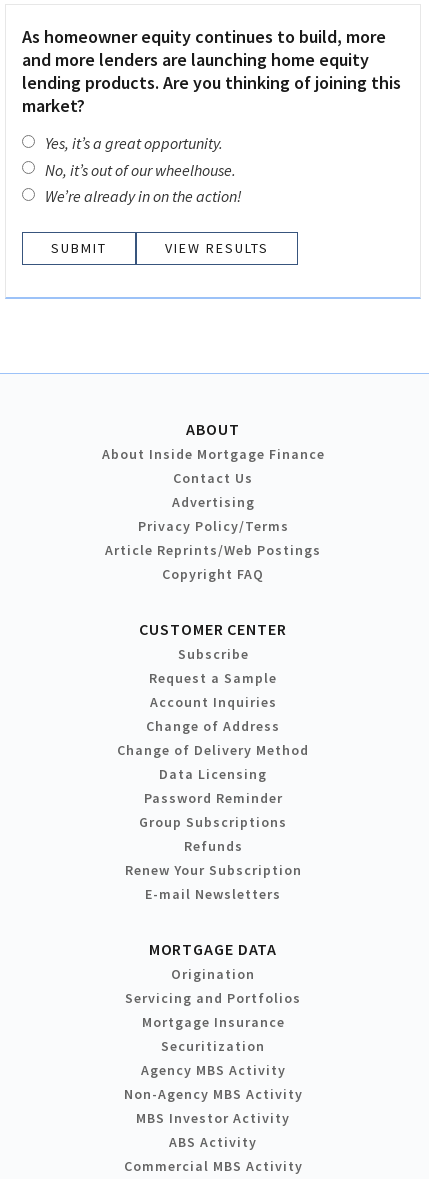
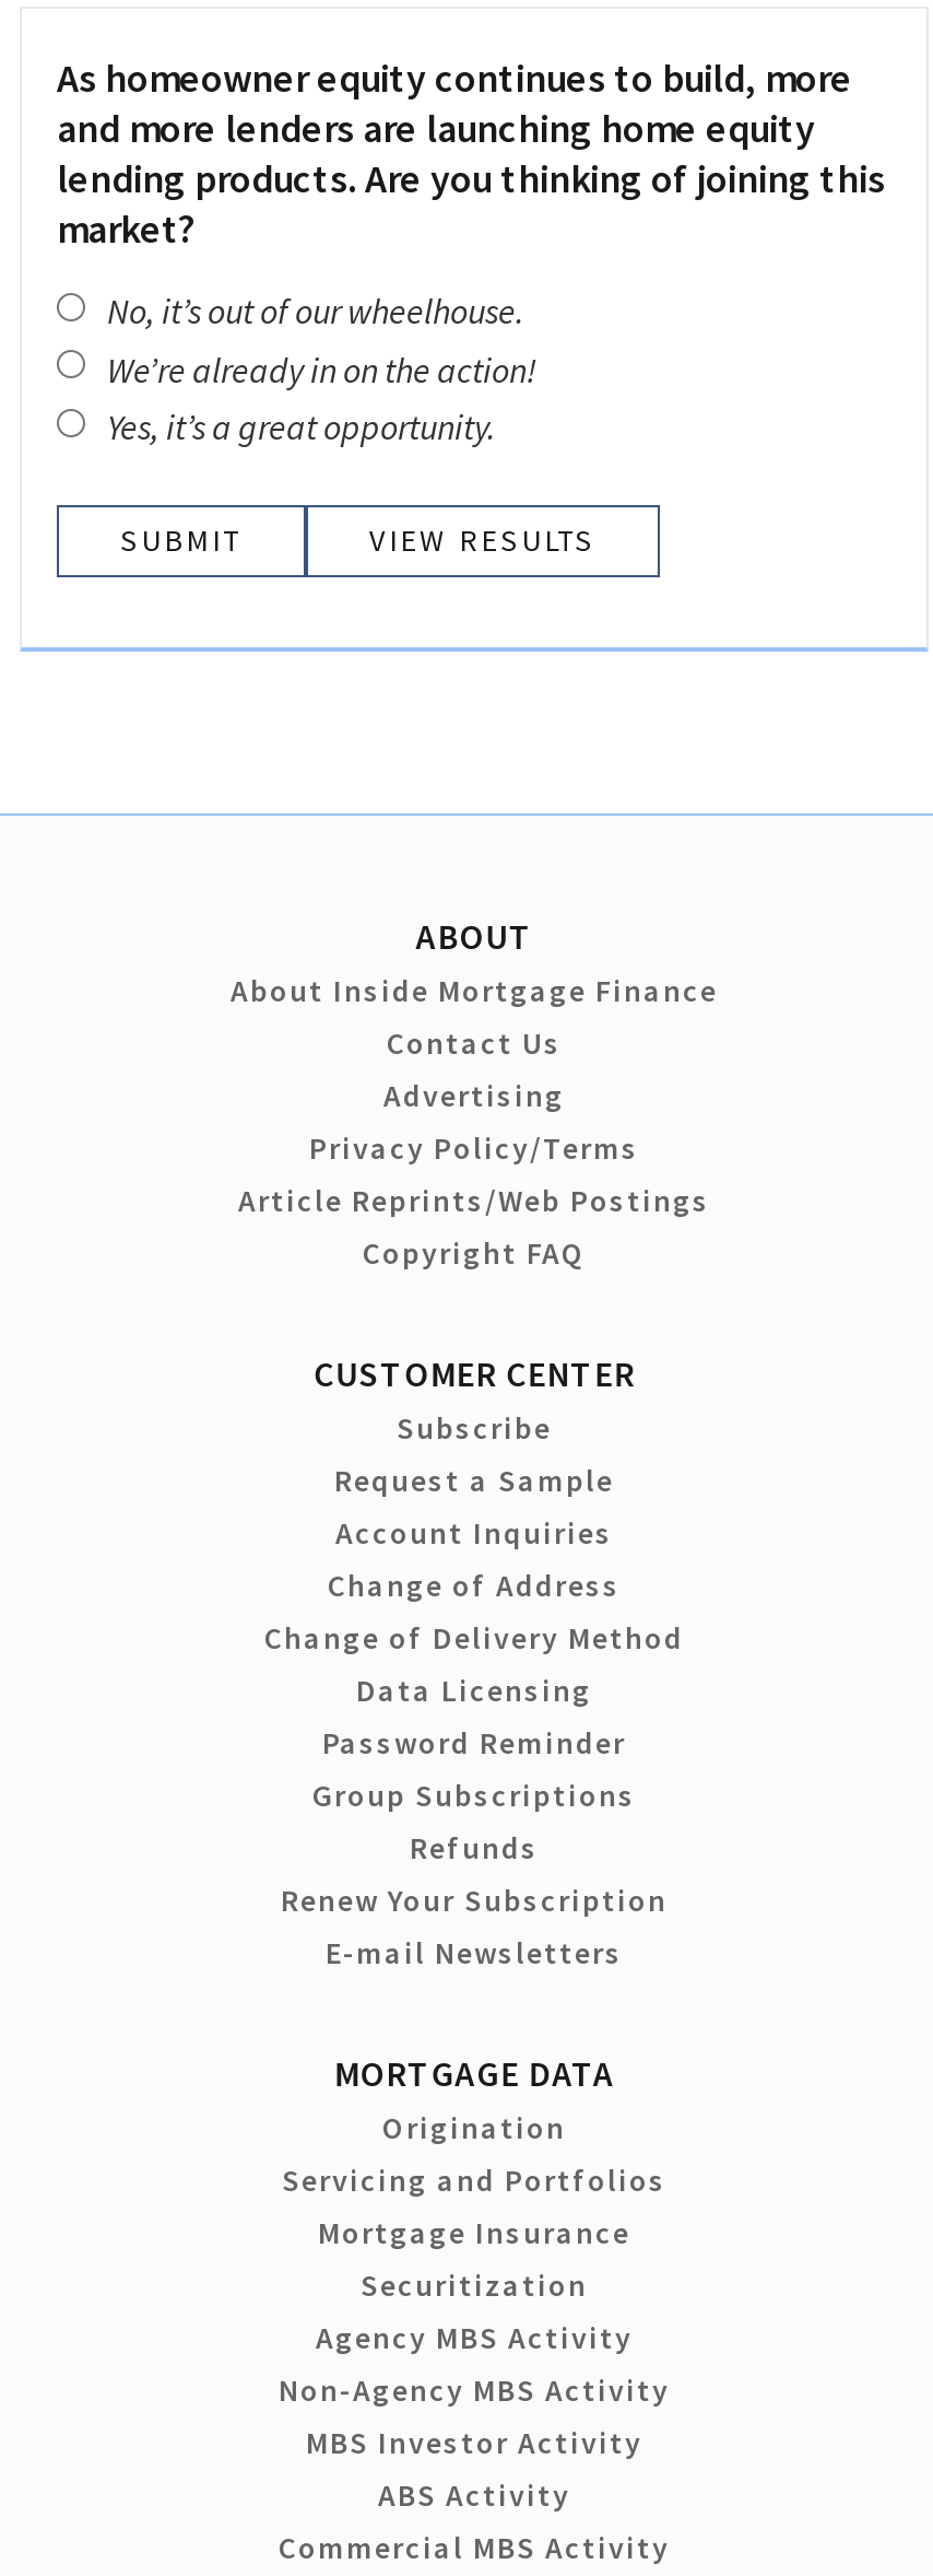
moved [45,133,223,153] -> [107,405,496,449]: Yes, it’s a great opportunity.
moved [45,160,242,206] -> [107,289,538,391]: No, it’s out of our wheelhouse. | We’re already in on the action!

